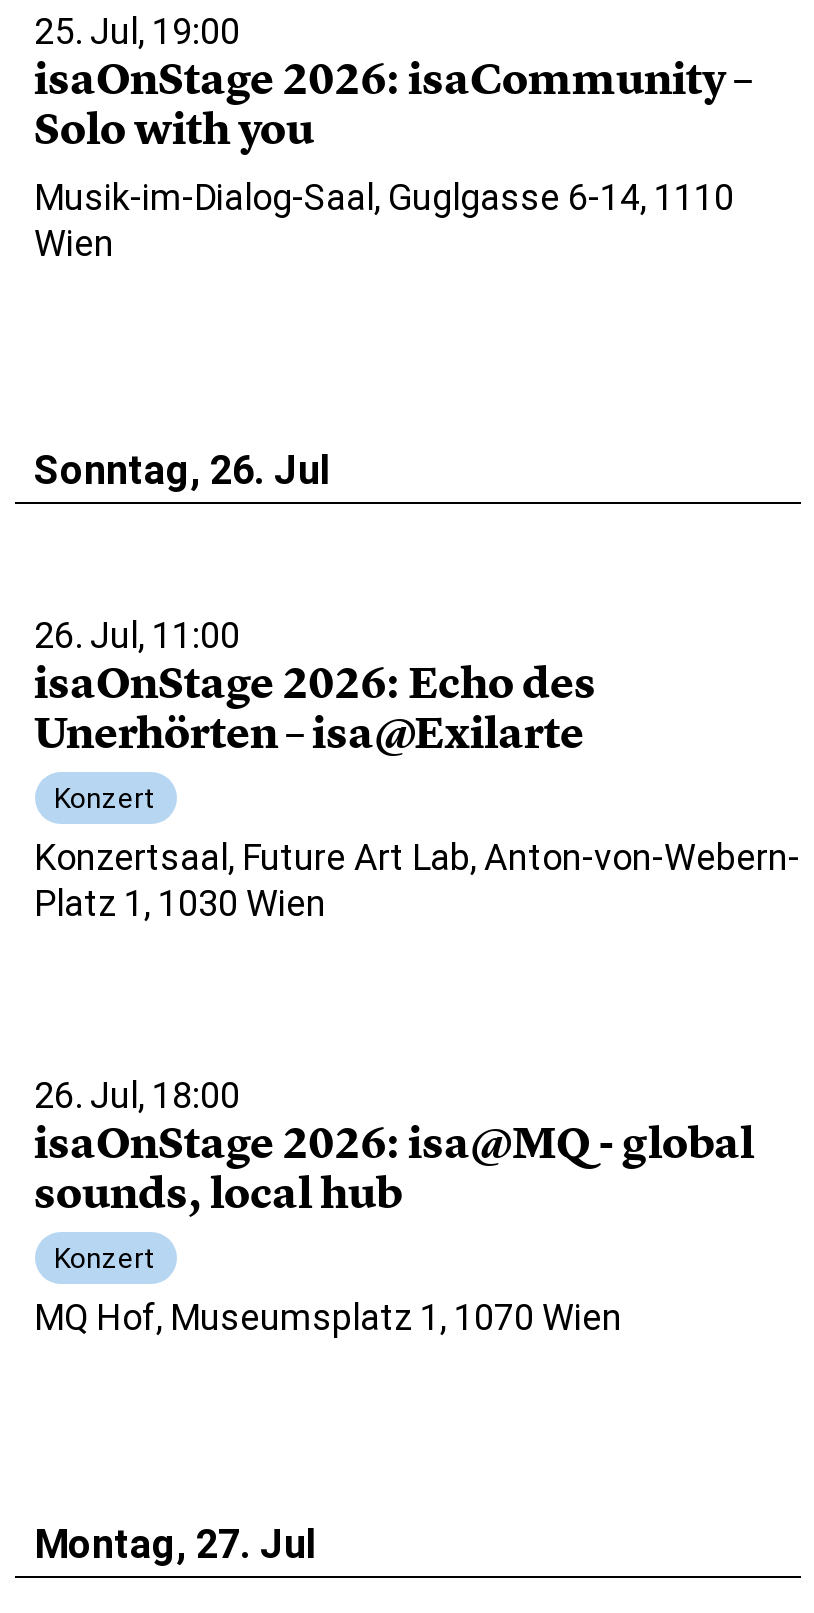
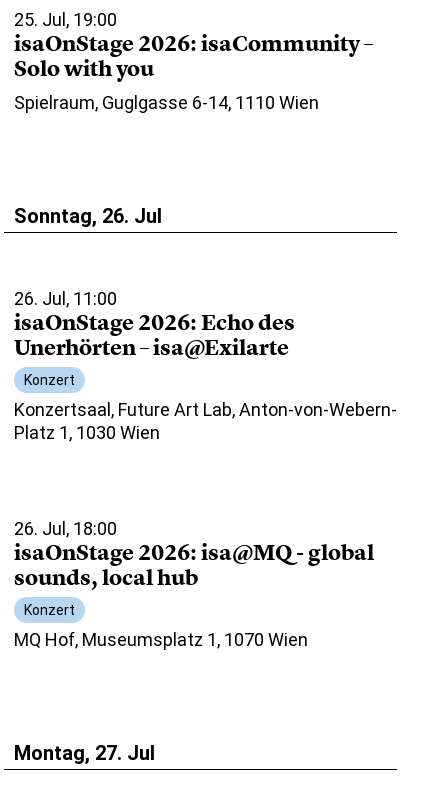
[34,177,734,265] Musik-im-Dialog-Saal, Guglgasse 6-14, 1110 | Wien -> [13,92,318,113] Spielraum, Guglgasse 6-14, 1110 Wien

